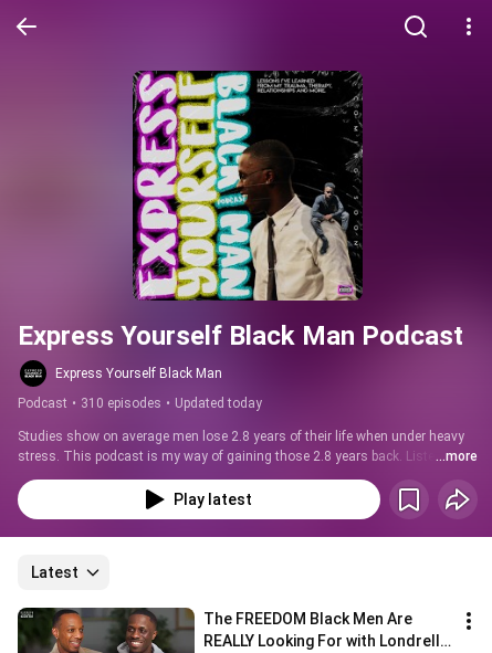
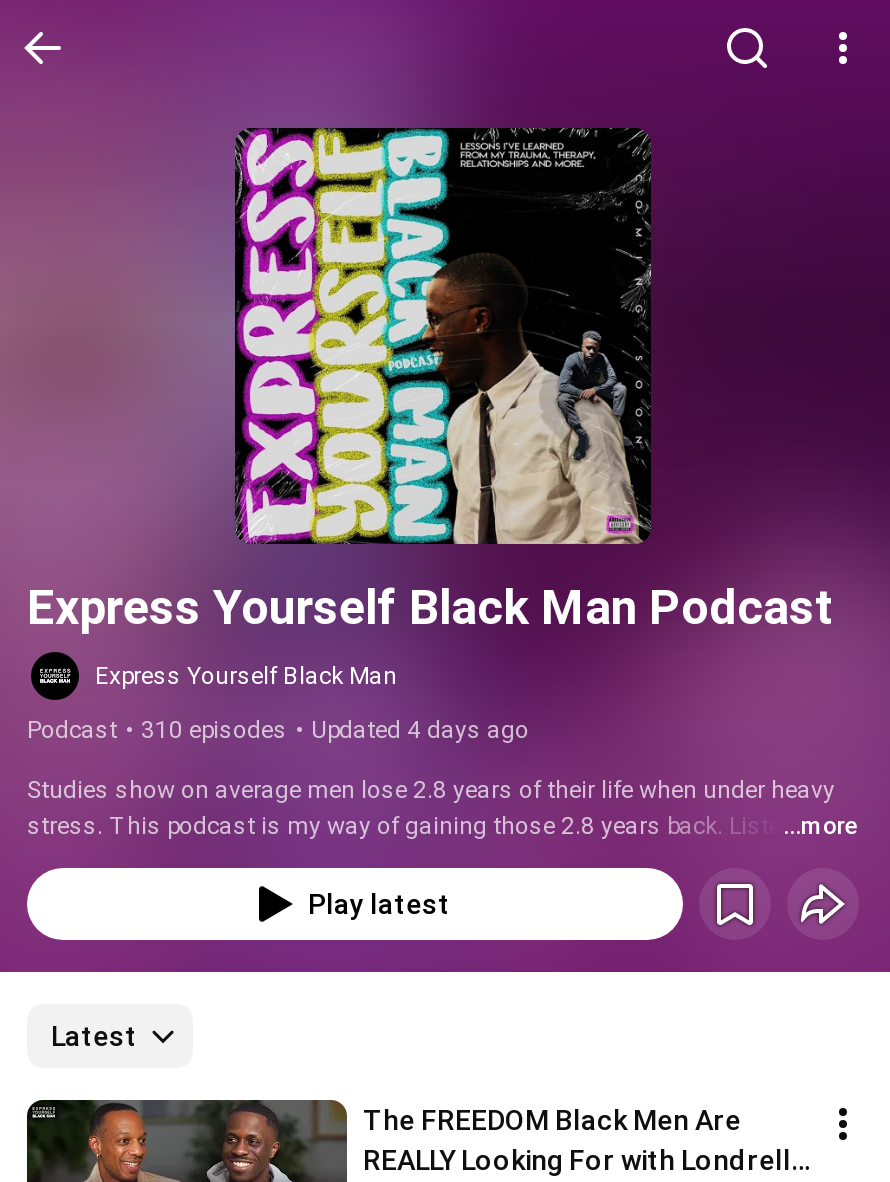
[18,396,262,411] Podcast • 310 episodes • Updated today -> [27,716,529,744] Podcast • 310 episodes • Updated 4 days ago

